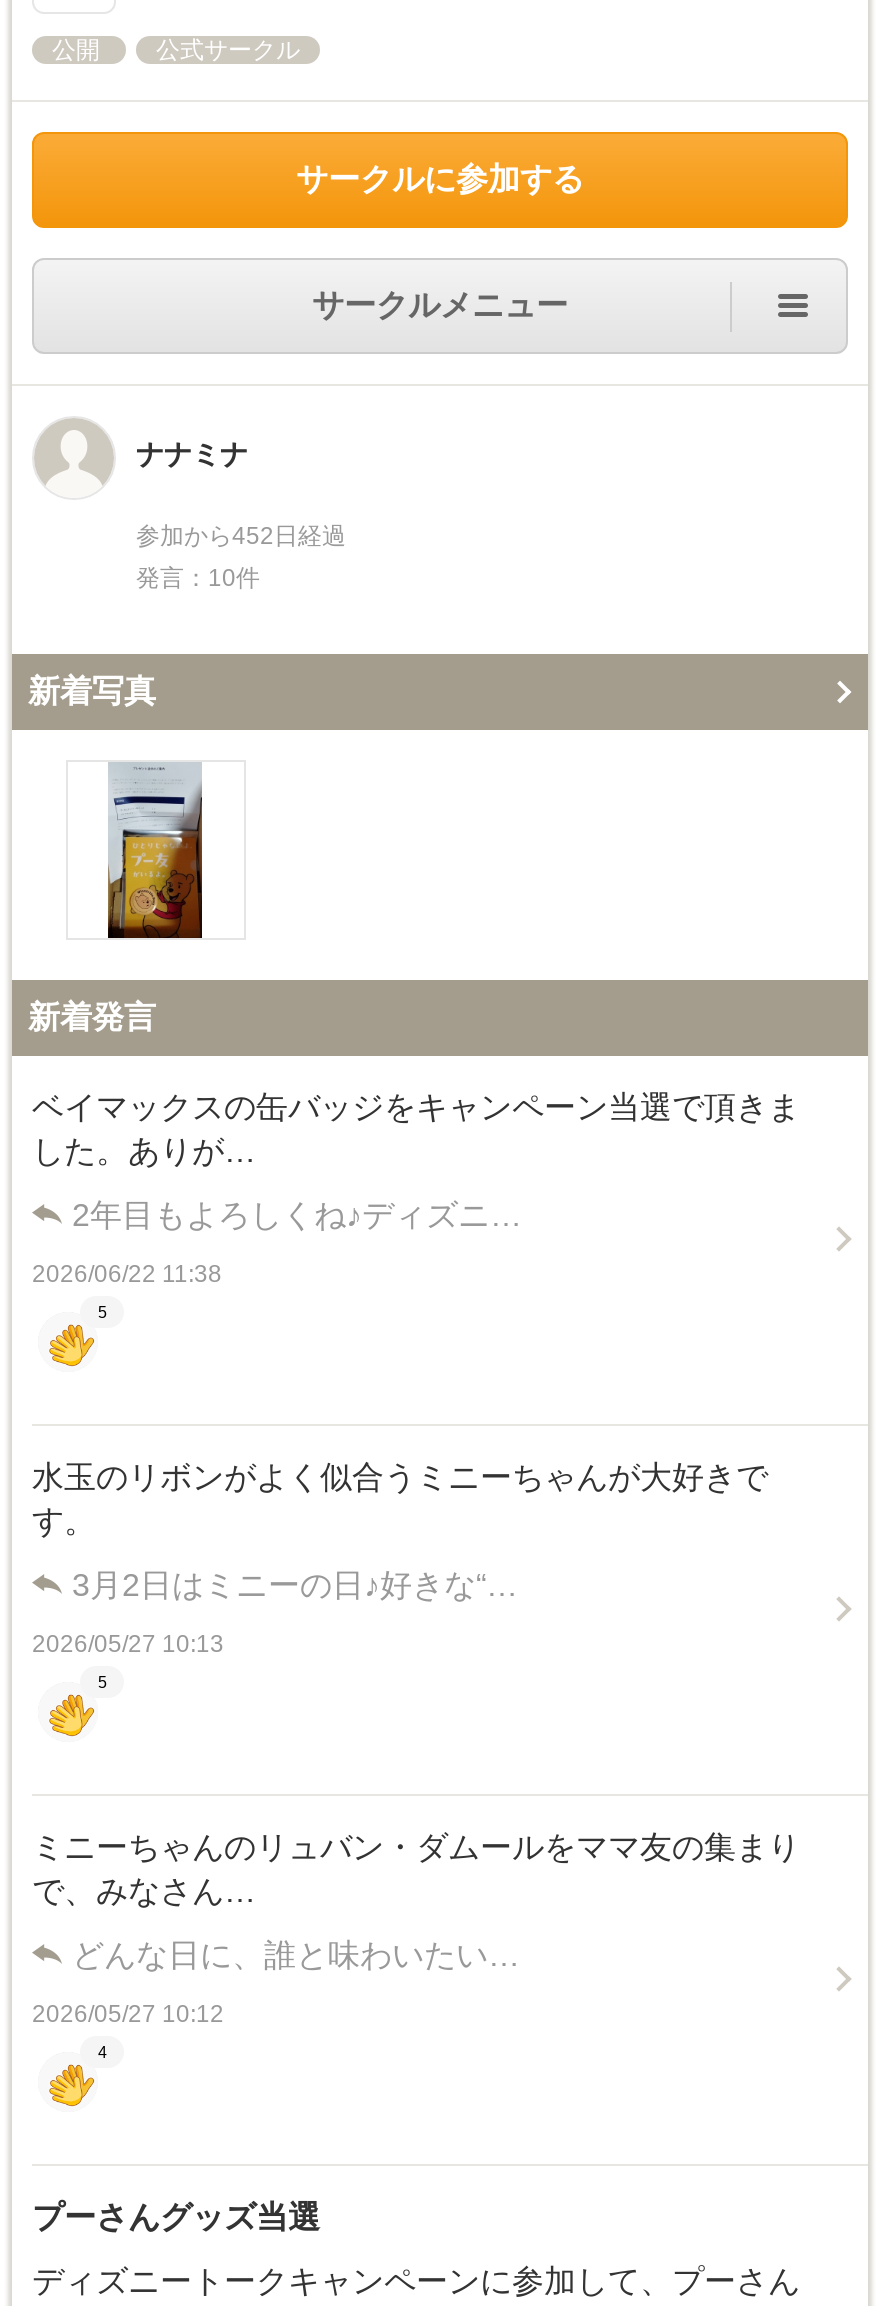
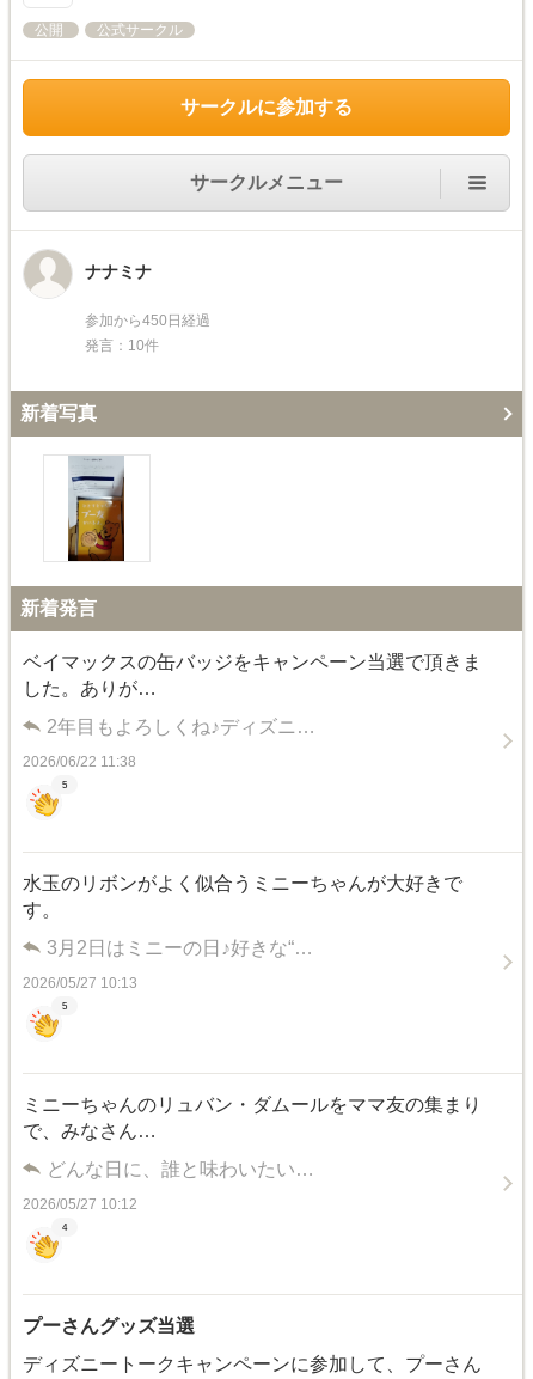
[136,522,346,550] 参加から452日経過 -> [85,312,210,329] 参加から450日経過

